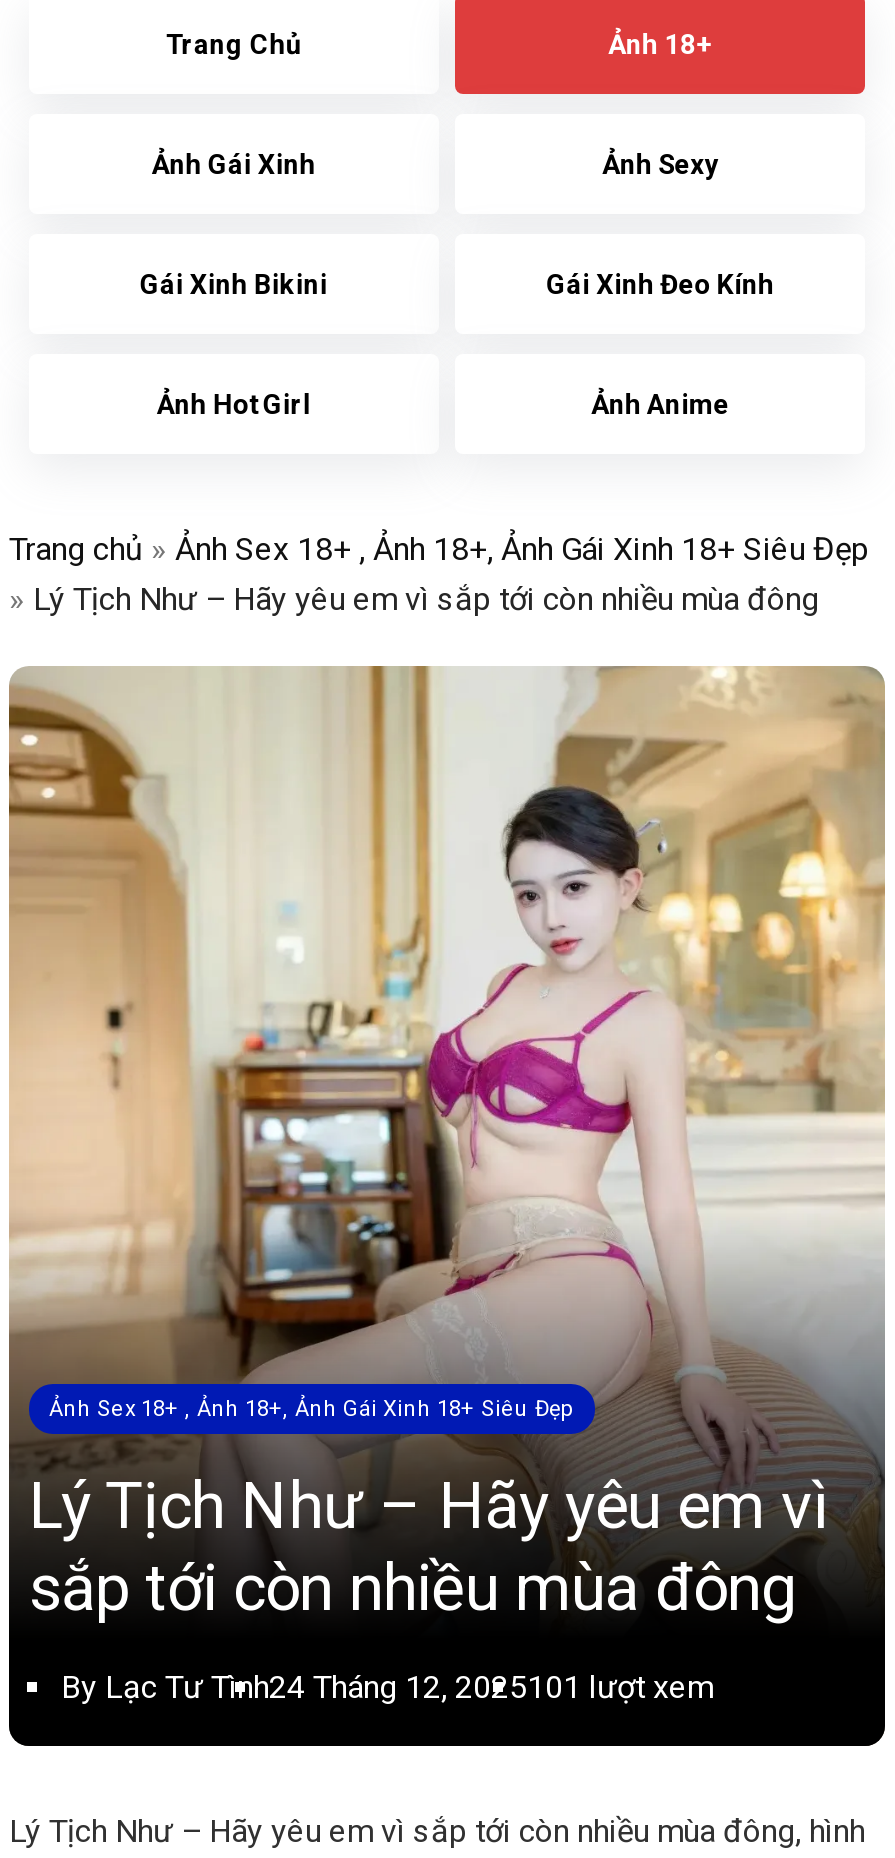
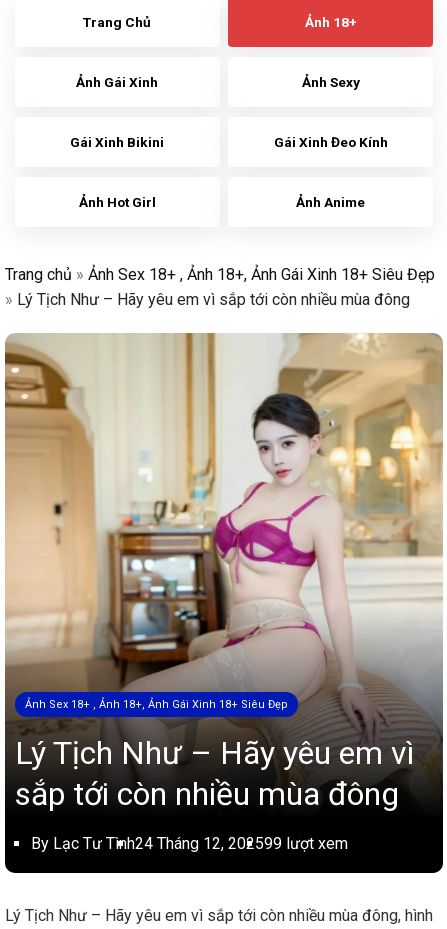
[61,1667,713,1705] By Lạc Tư Tình24 Tháng 12, 2025101 lượt xem -> [31,833,348,852] By Lạc Tư Tình24 Tháng 12, 202599 lượt xem

